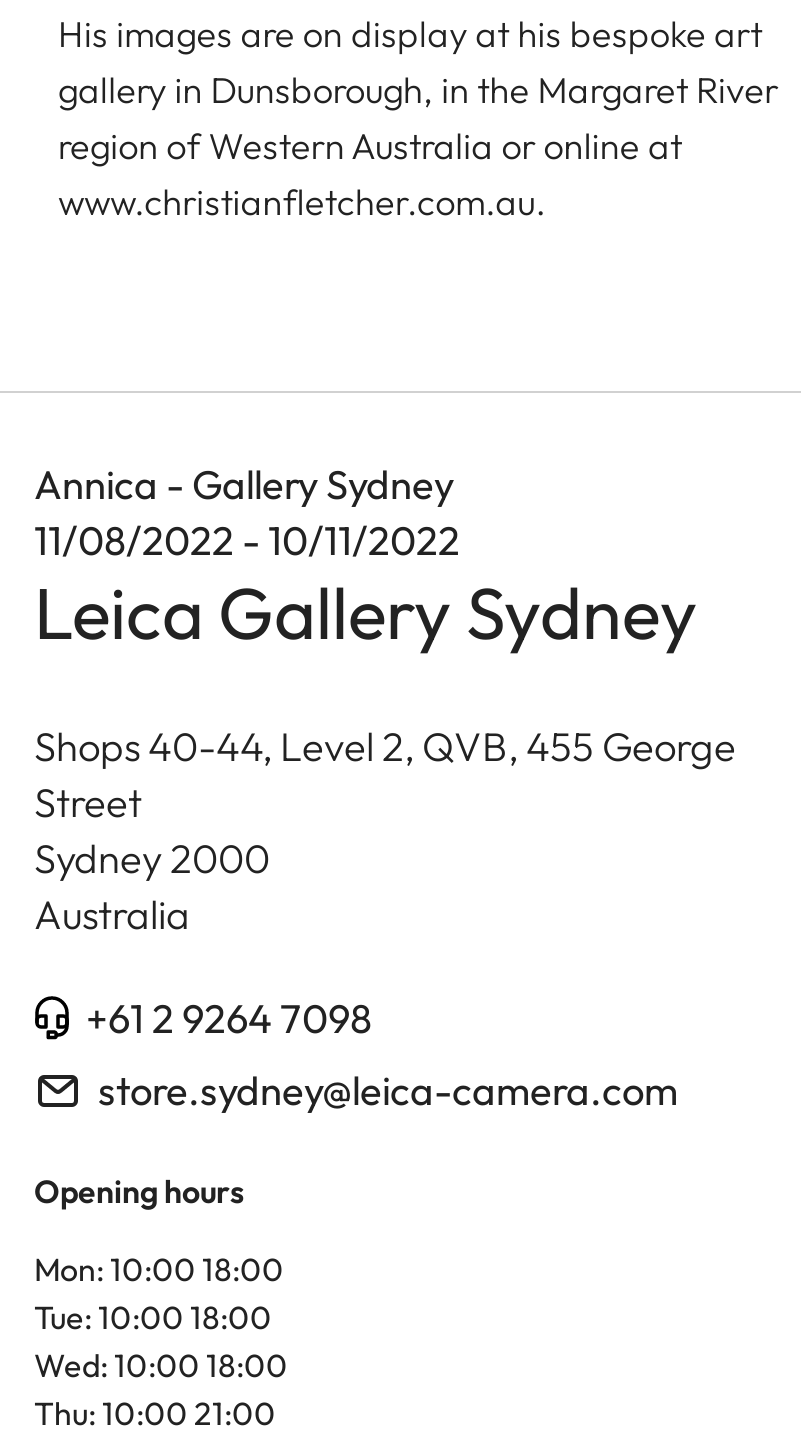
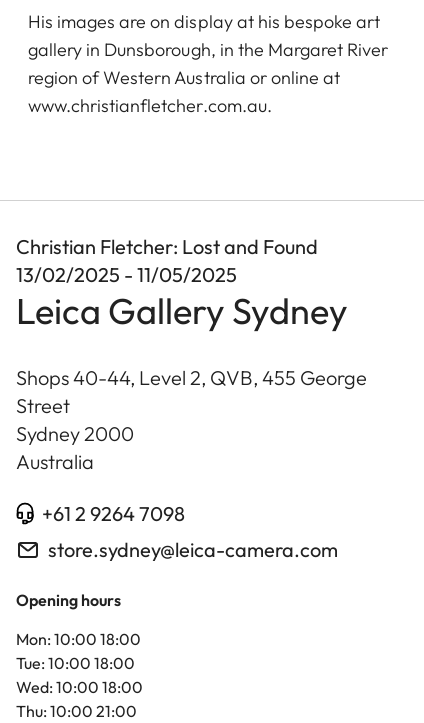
[34,458,460,564] Annica - Gallery Sydney | 11/08/2022 - 10/11/2022 -> [16,234,318,287] Christian Fletcher: Lost and Found | 13/02/2025 - 11/05/2025

